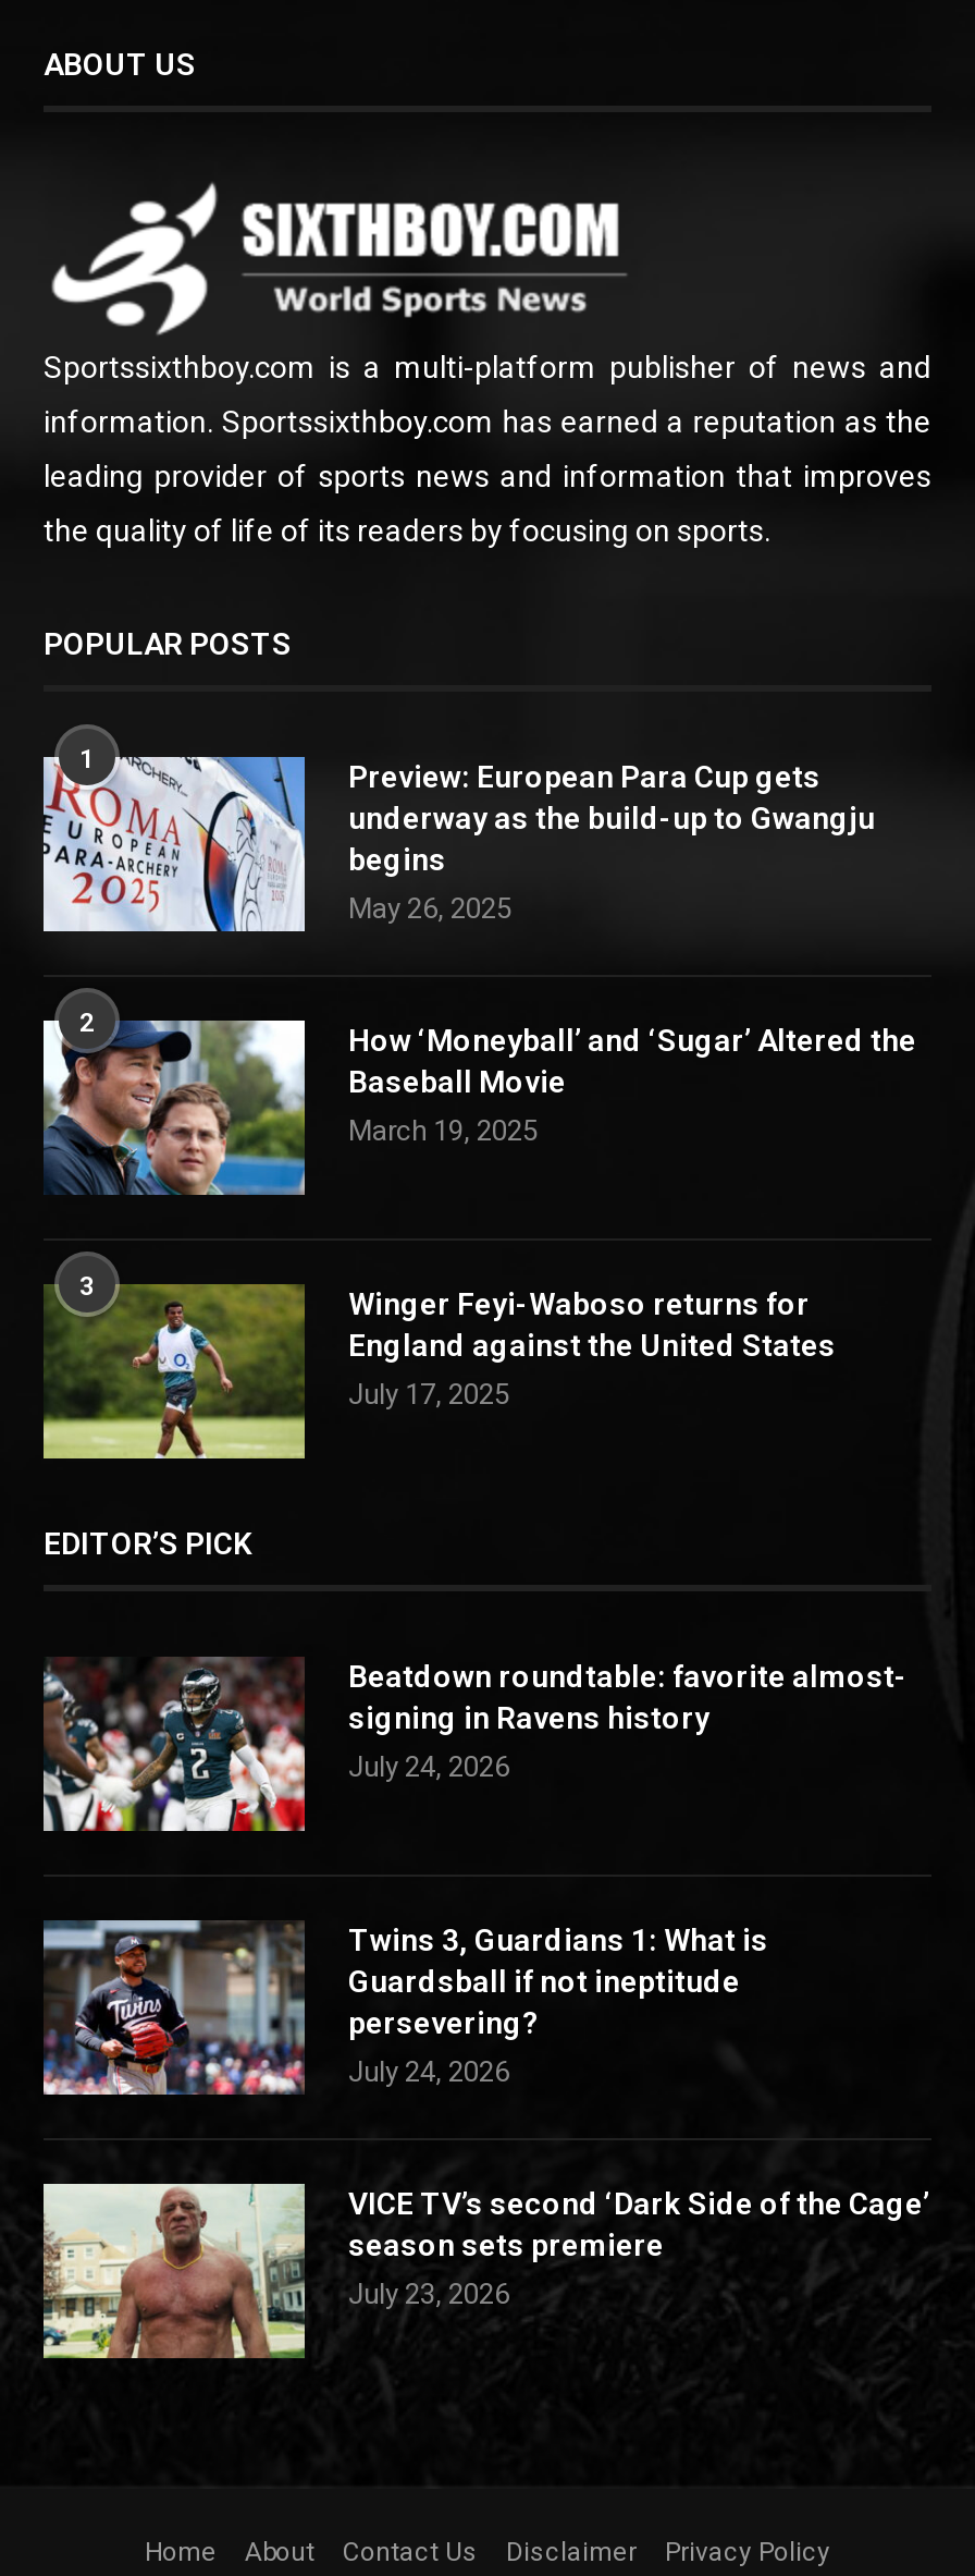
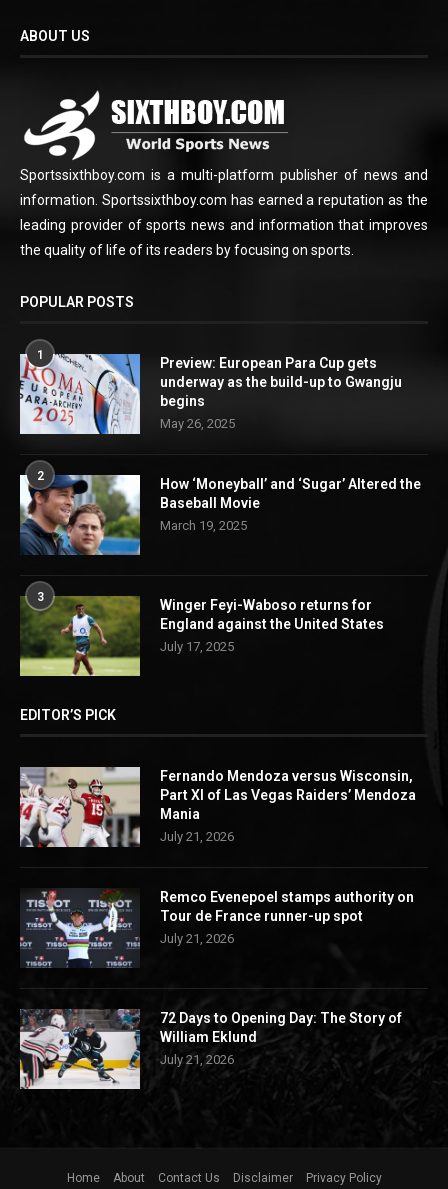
[44,1657,908,1833] [image] | Beatdown roundtable: favorite almost- | signing in Ravens history | July 24, 2026 -> [19,766,416,848] [image] | Fernando Mendoza versus Wisconsin, | Part XI of Las Vegas Raiders’ Mendoza | Mania | July 21, 2026
[41,1918,768,2097] [image] | Twins 3, Guardians 1: What is | Guardsball if not ineptitude | persevering? | July 24, 2026 -> [20,888,414,968] [image] | Remco Evenepoel stamps authority on | Tour de France runner-up spot | July 21, 2026
[41,2182,929,2360] [image] | VICE TV’s second ‘Dark Side of the Cage’ | season sets premiere | July 23, 2026 -> [19,1009,402,1090] [image] | 72 Days to Opening Day: The Story of | William Eklund | July 21, 2026

